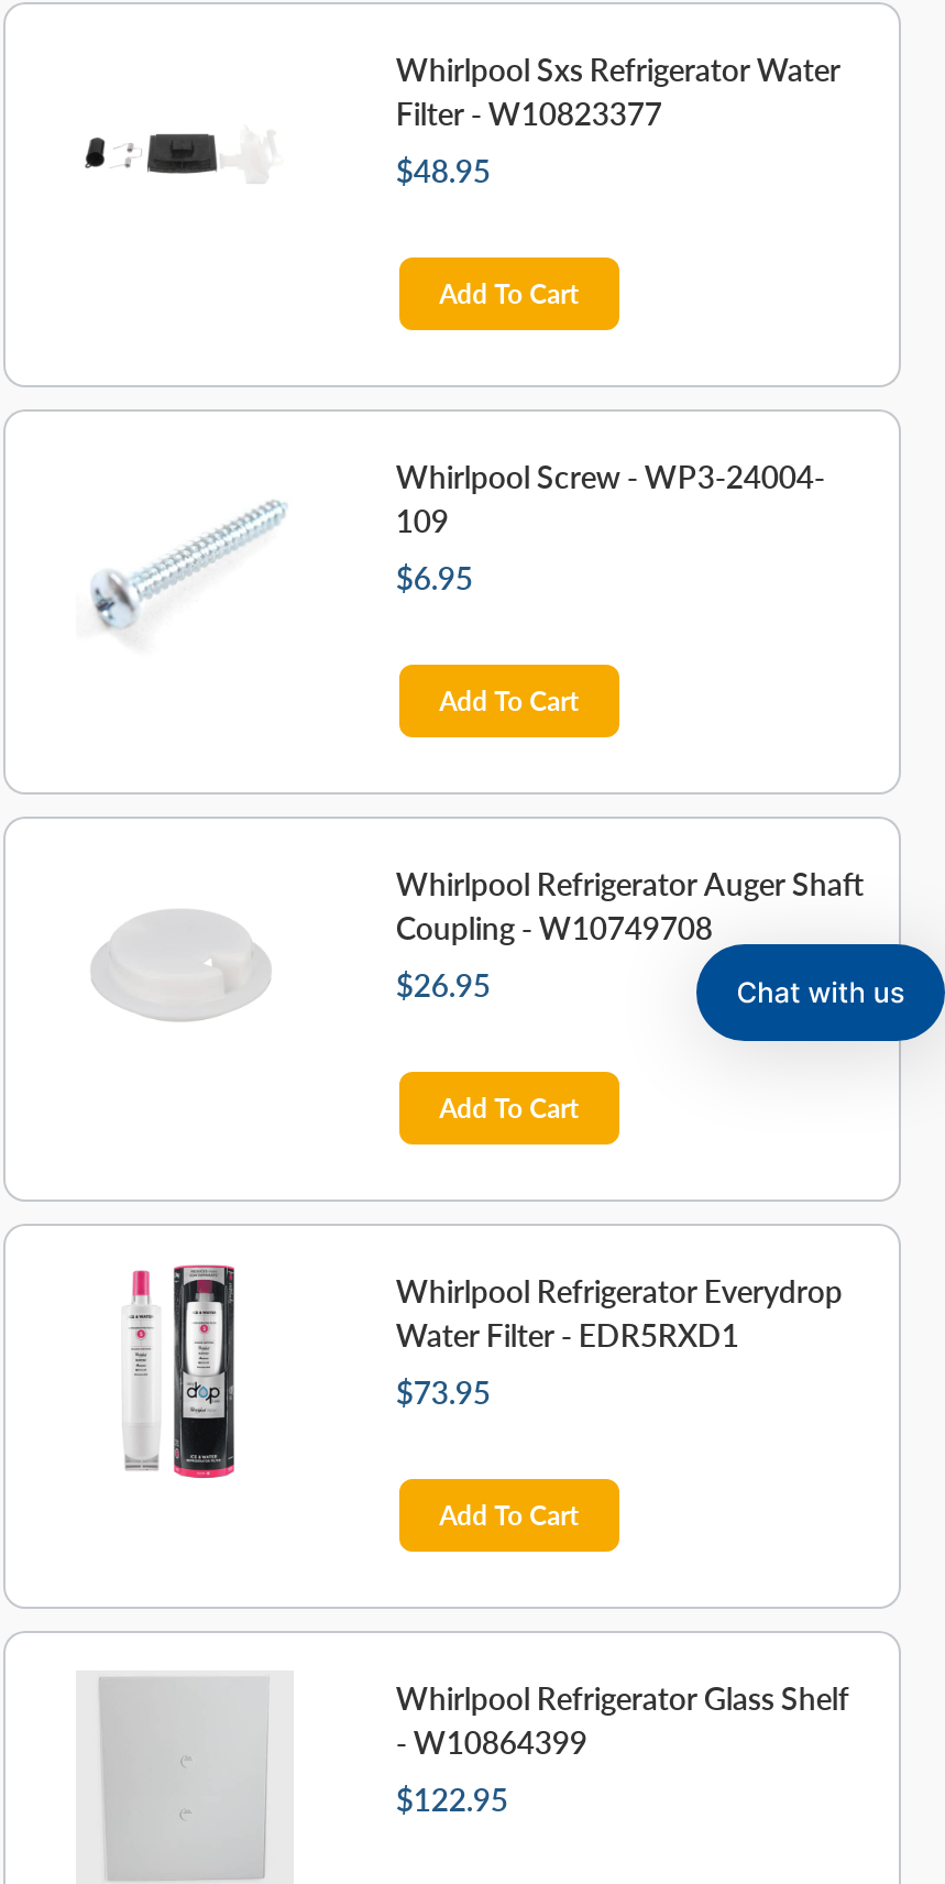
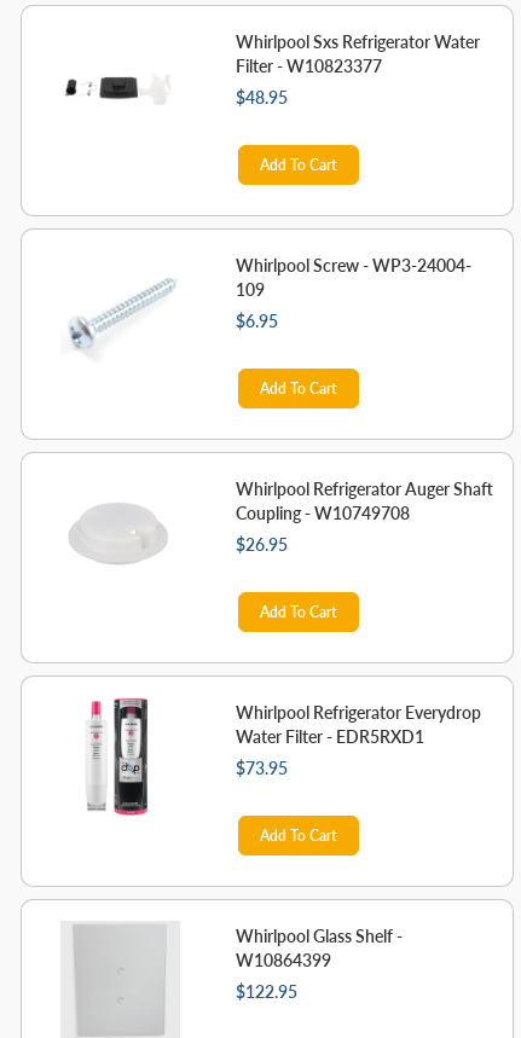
[694,942,938,1045] [image] -> none
[396,1679,849,1761] Whirlpool Refrigerator Glass Shelf | - W10864399 -> [236,926,403,970] Whirlpool Glass Shelf - | W10864399

